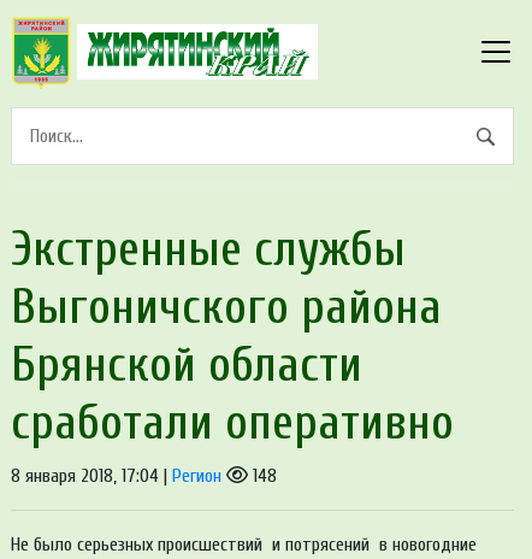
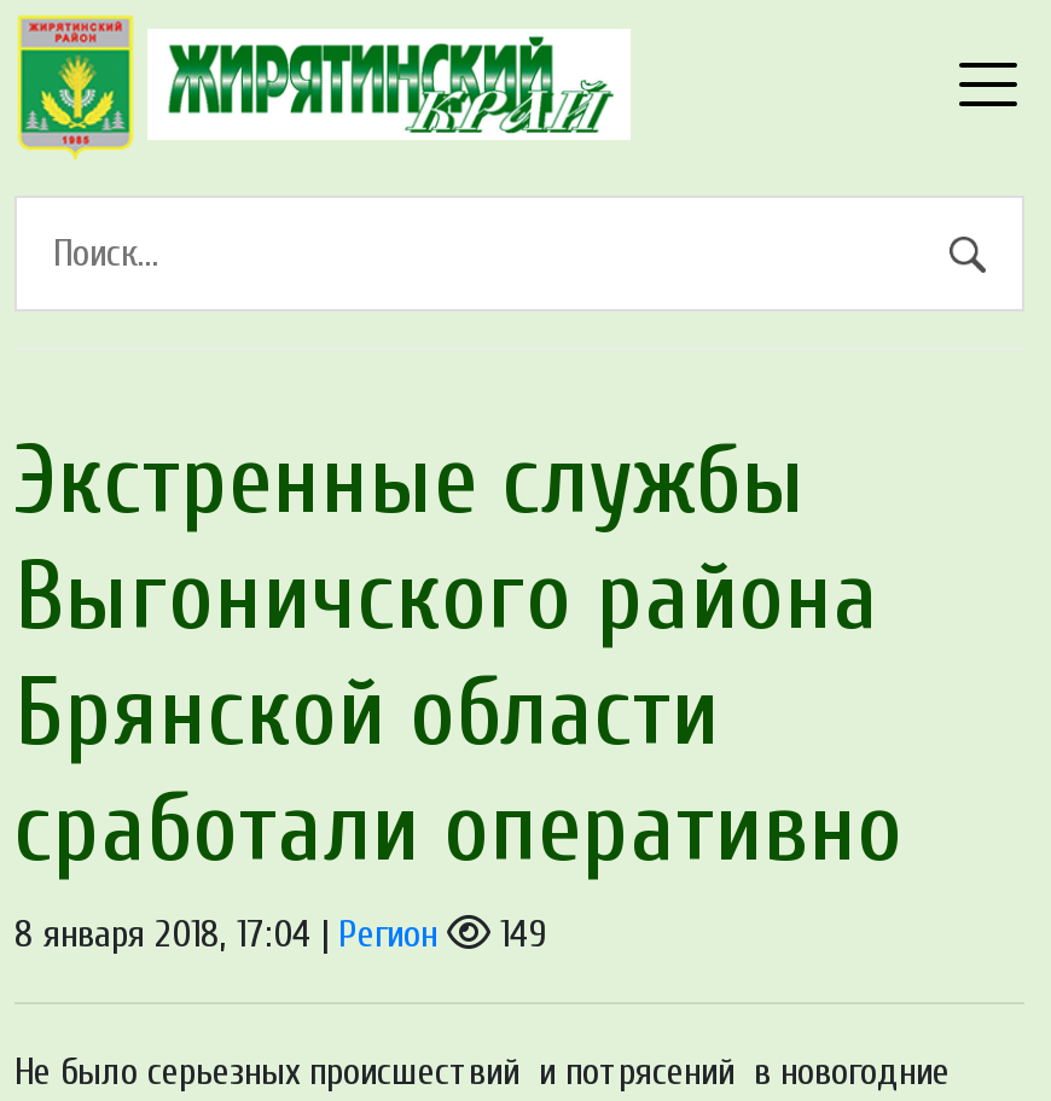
[248,465,277,486] 148 -> [490,912,546,956] 149

